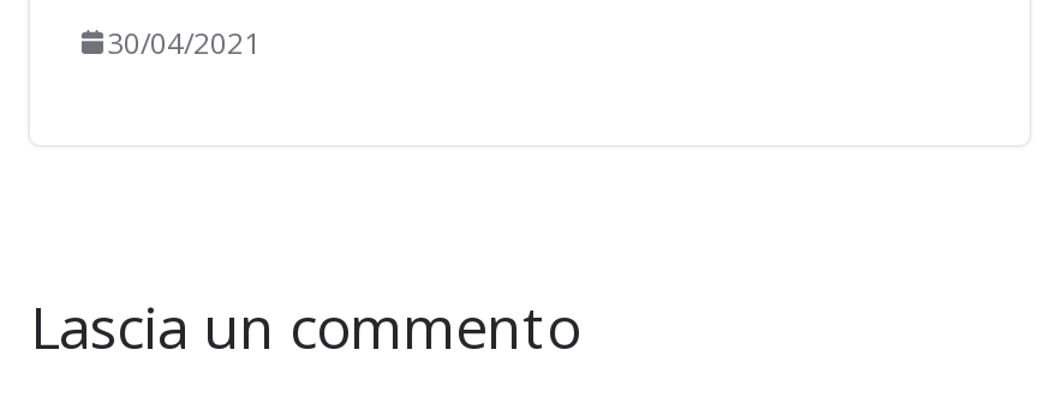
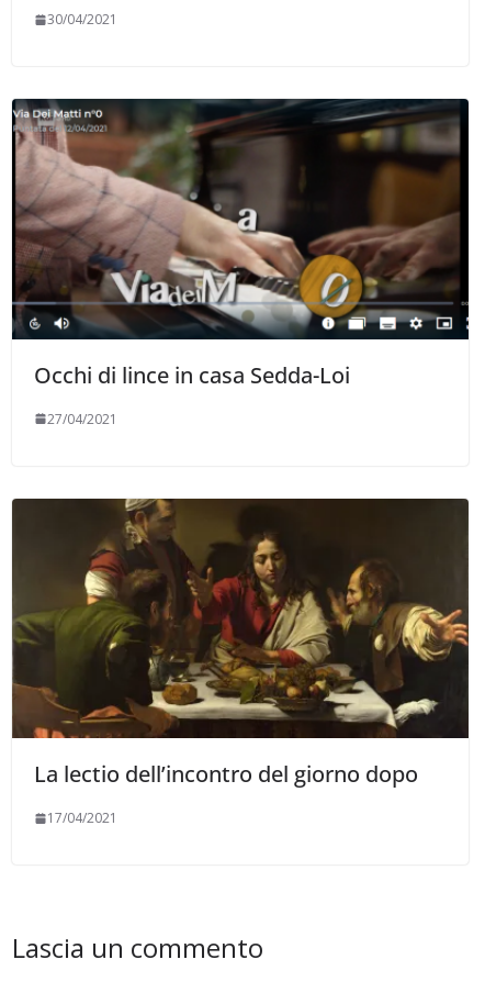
none -> [11,98,470,428] [image] | Occhi di lince in casa Sedda-Loi | 27/04/2021
none -> [11,498,470,828] [image] | La lectio dell’incontro del giorno dopo | 17/04/2021

